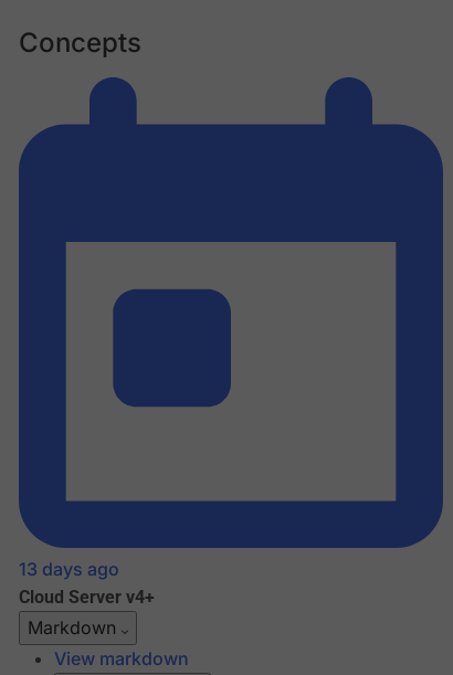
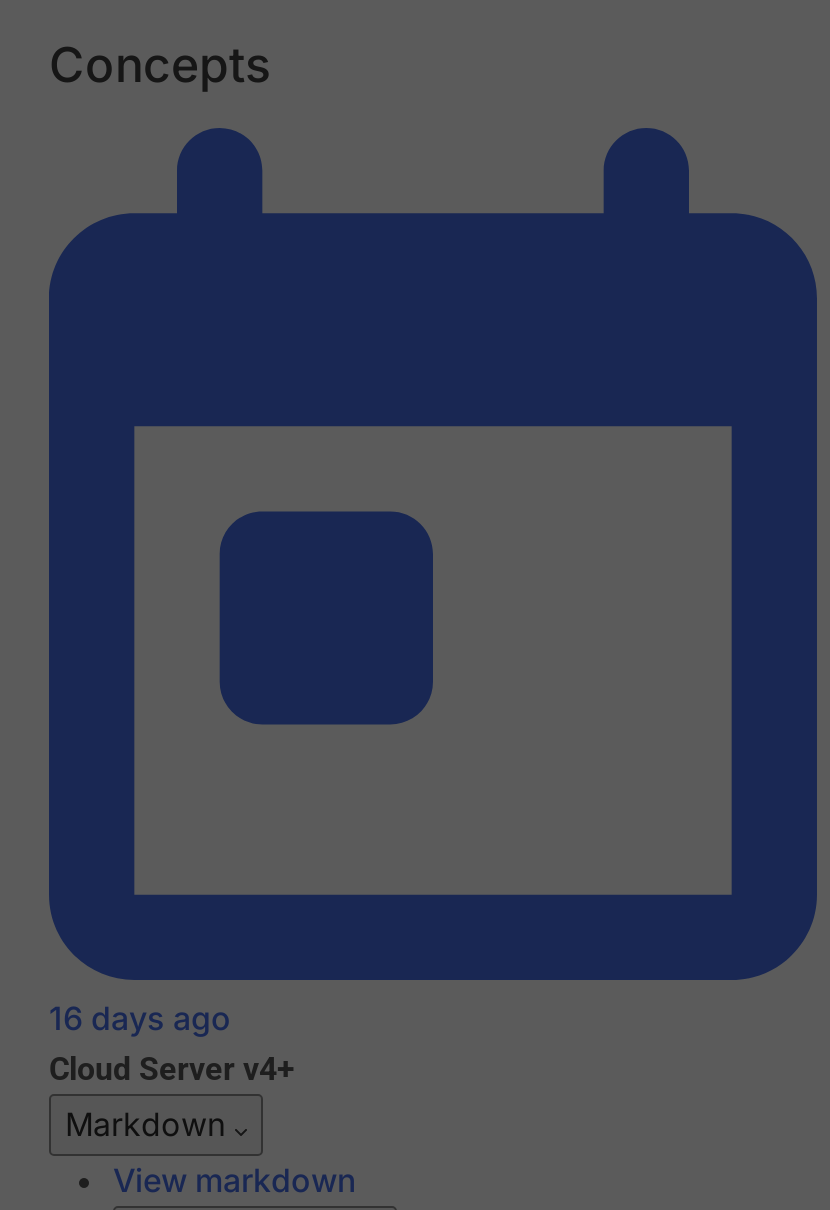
[19,558,119,581] 13 days ago -> [49,999,231,1039] 16 days ago

